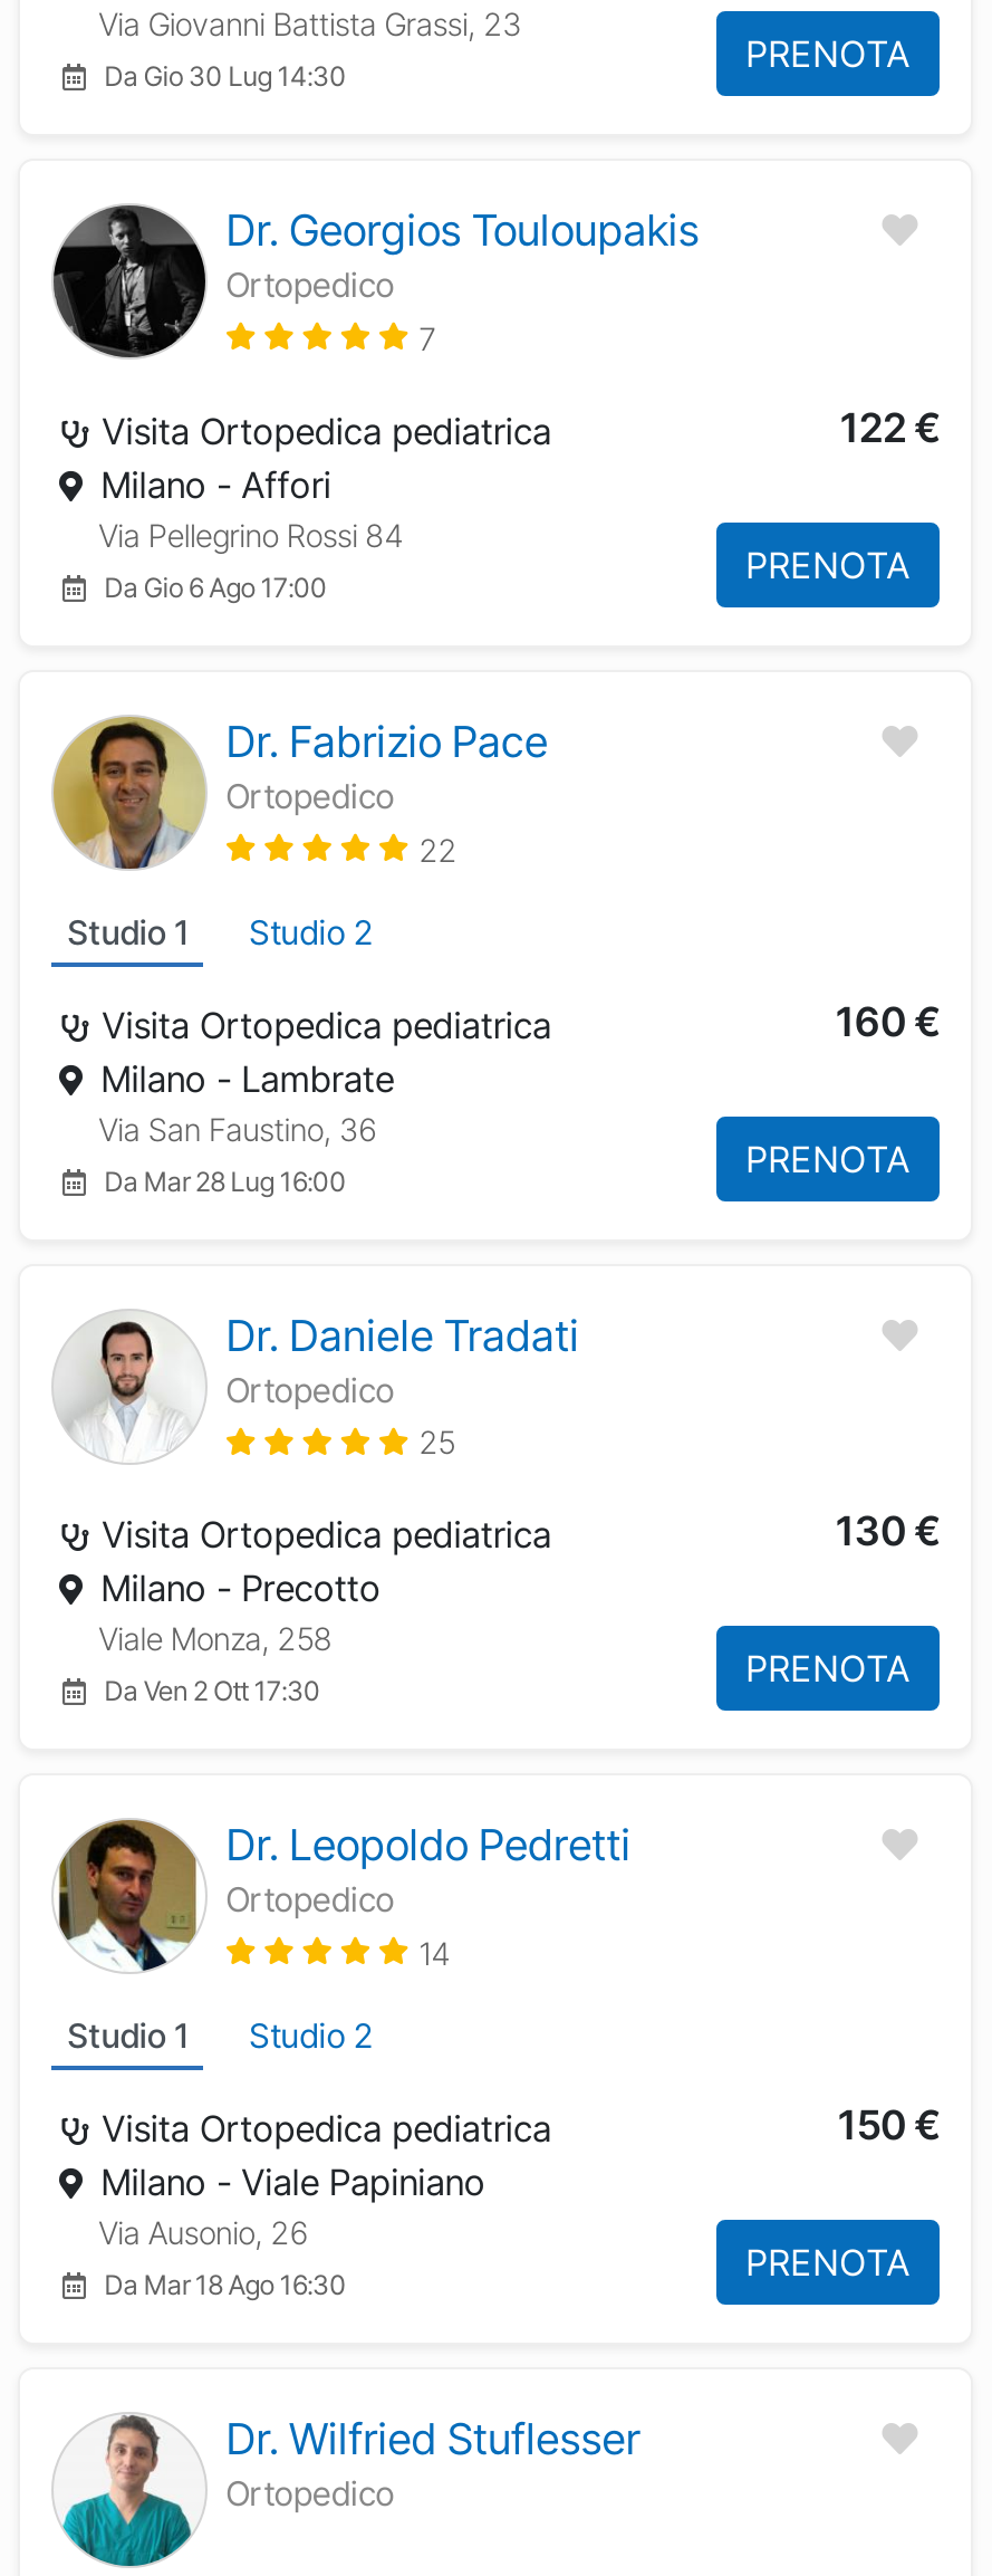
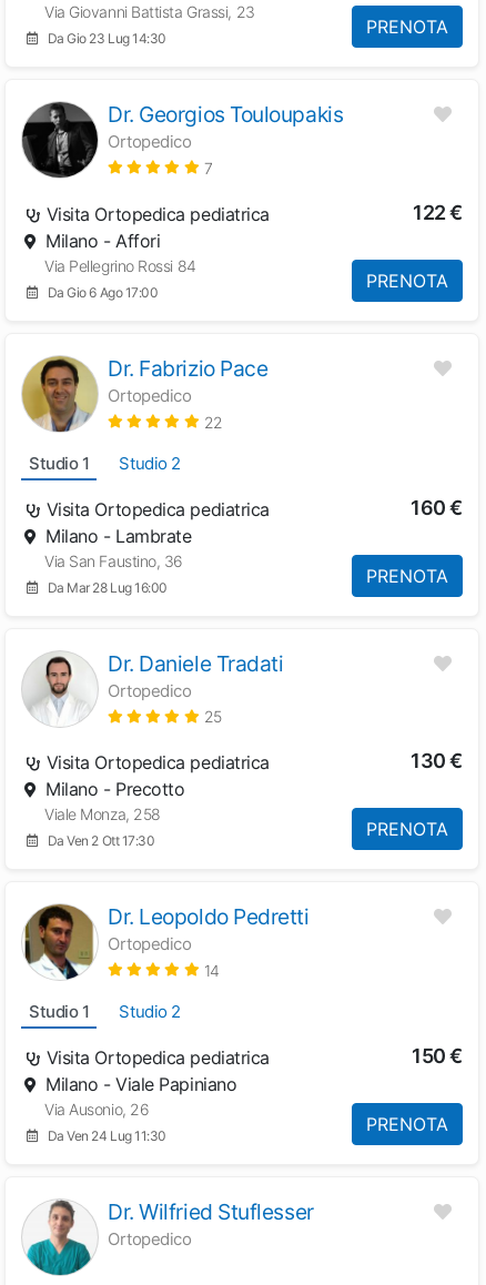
[104,60,346,93] Da Gio 30 Lug 14:30 -> [47,30,166,46] Da Gio 23 Lug 14:30
[104,2268,346,2301] Da Mar 18 Ago 16:30 -> [47,1127,166,1144] Da Ven 24 Lug 11:30

